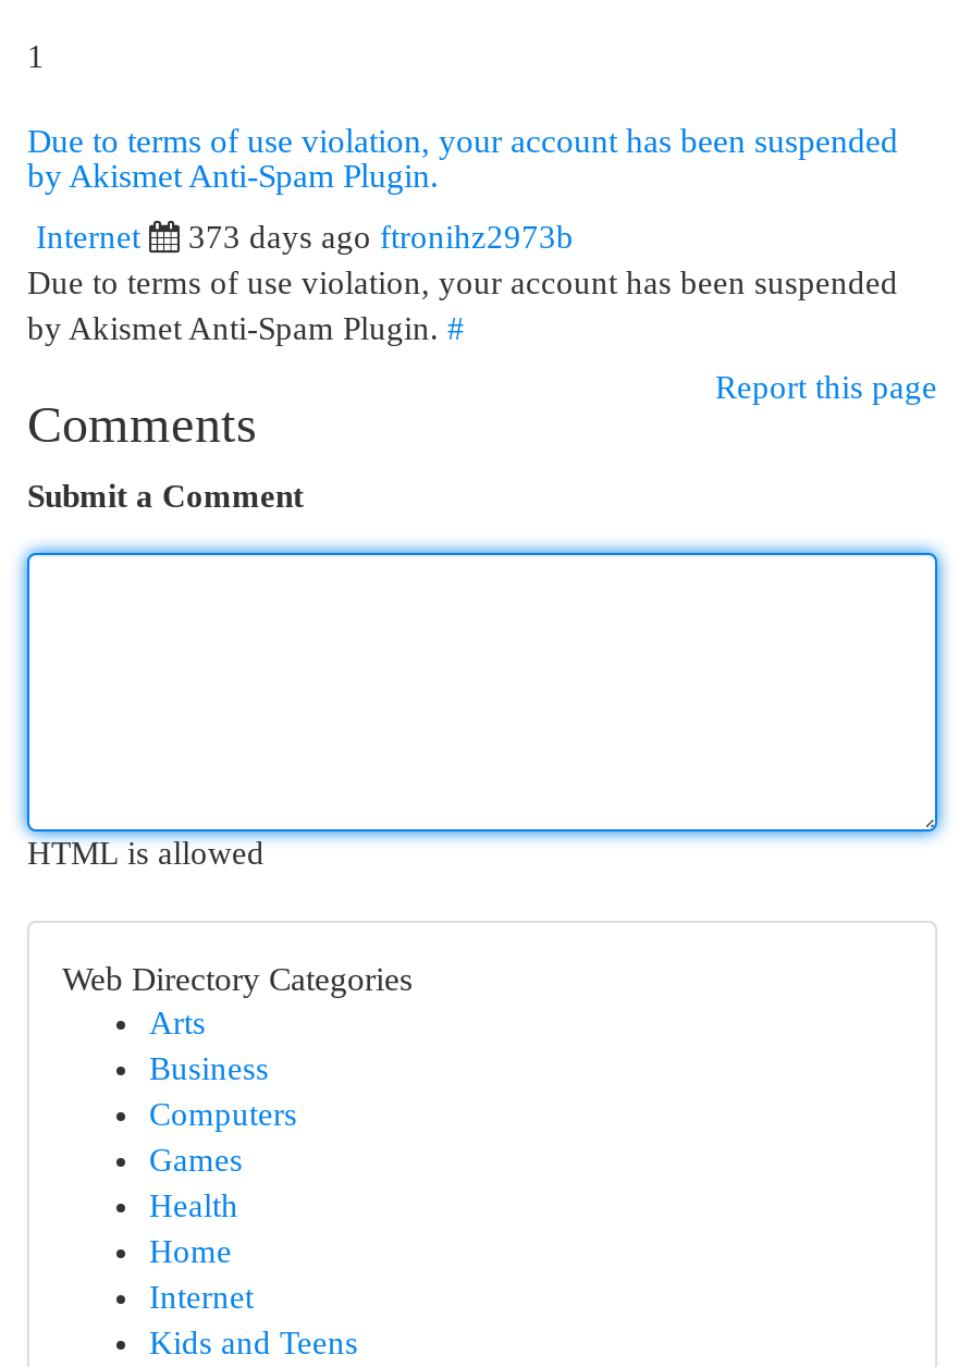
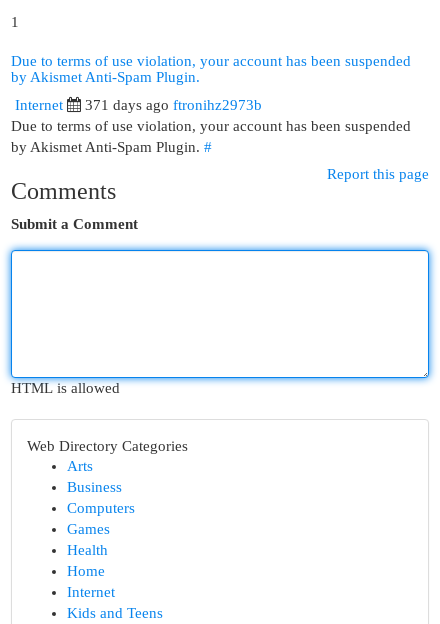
[188,220,574,255] 373 days ago ftronihz2973b -> [85,97,262,113] 371 days ago ftronihz2973b

